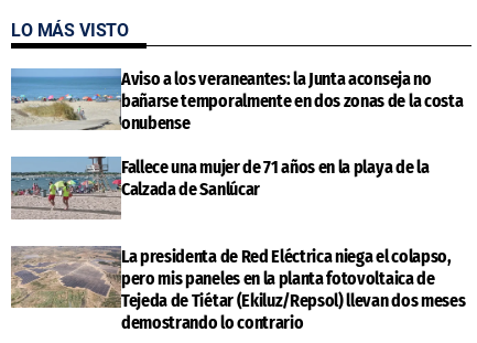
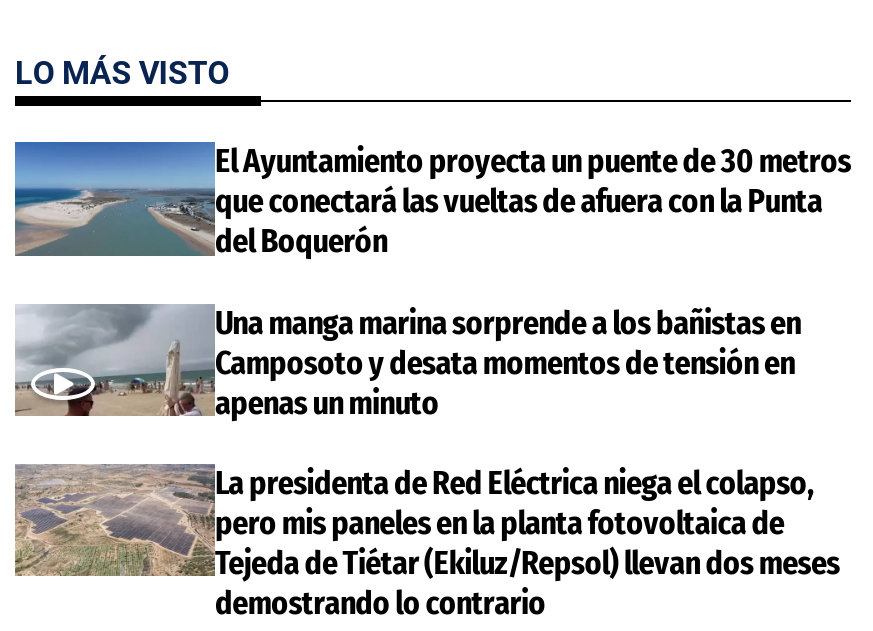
[11,68,463,134] [image] | Aviso a los veraneantes: la Junta aconseja no | bañarse temporalmente en dos zonas de la costa | onubense -> [13,142,851,260] [image] | El Ayuntamiento proyecta un puente de 30 metros | que conectará las vueltas de afuera con la Punta | del Boquerón
[11,156,429,218] [image] | Fallece una mujer de 71 años en la playa de la | Calzada de Sanlúcar -> [17,302,801,421] [image] | Una manga marina sorprende a los bañistas en | Camposoto y desata momentos de tensión en | apenas un minuto

